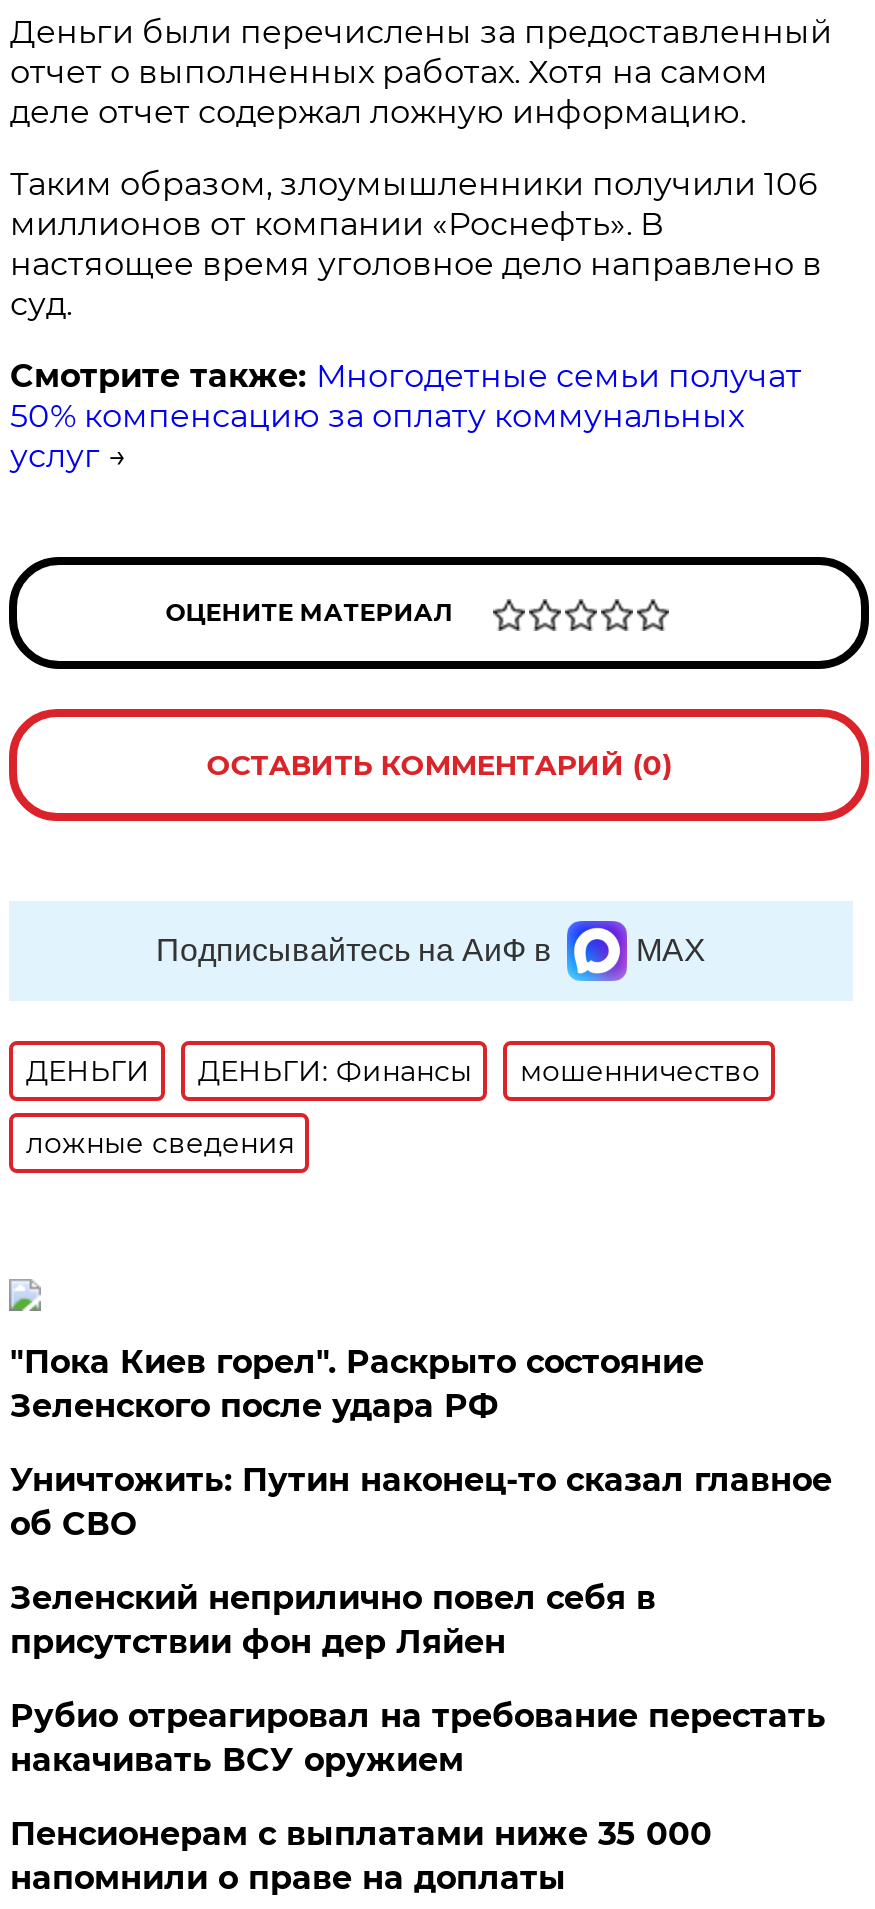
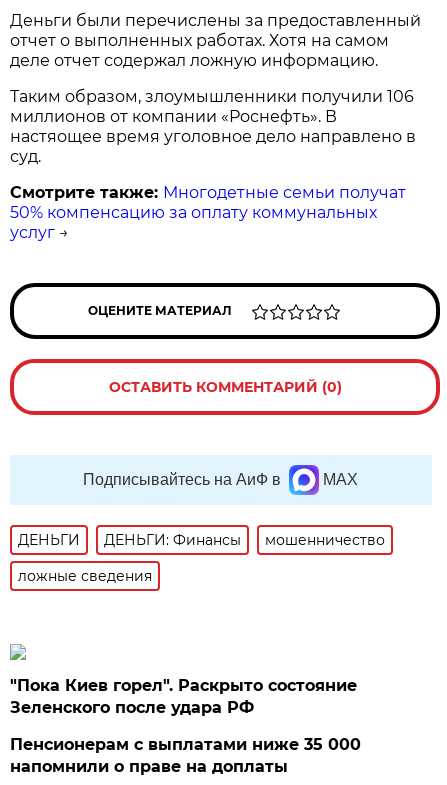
[10,1461,832,1779] Уничтожить: Путин наконец-то сказал главное | об СВО | Зеленский неприлично повел cебя в | присутствии фон дер Ляйен | Рубио отреагировал на требование перестать | накачивать ВСУ оружием -> none

